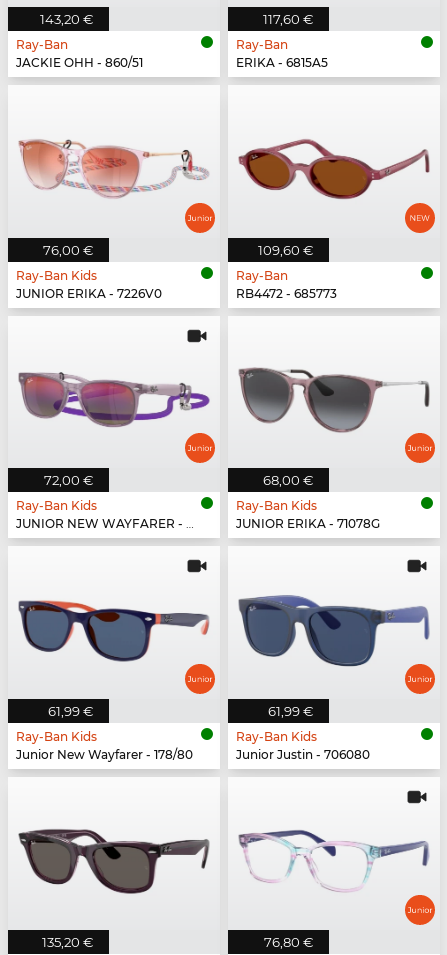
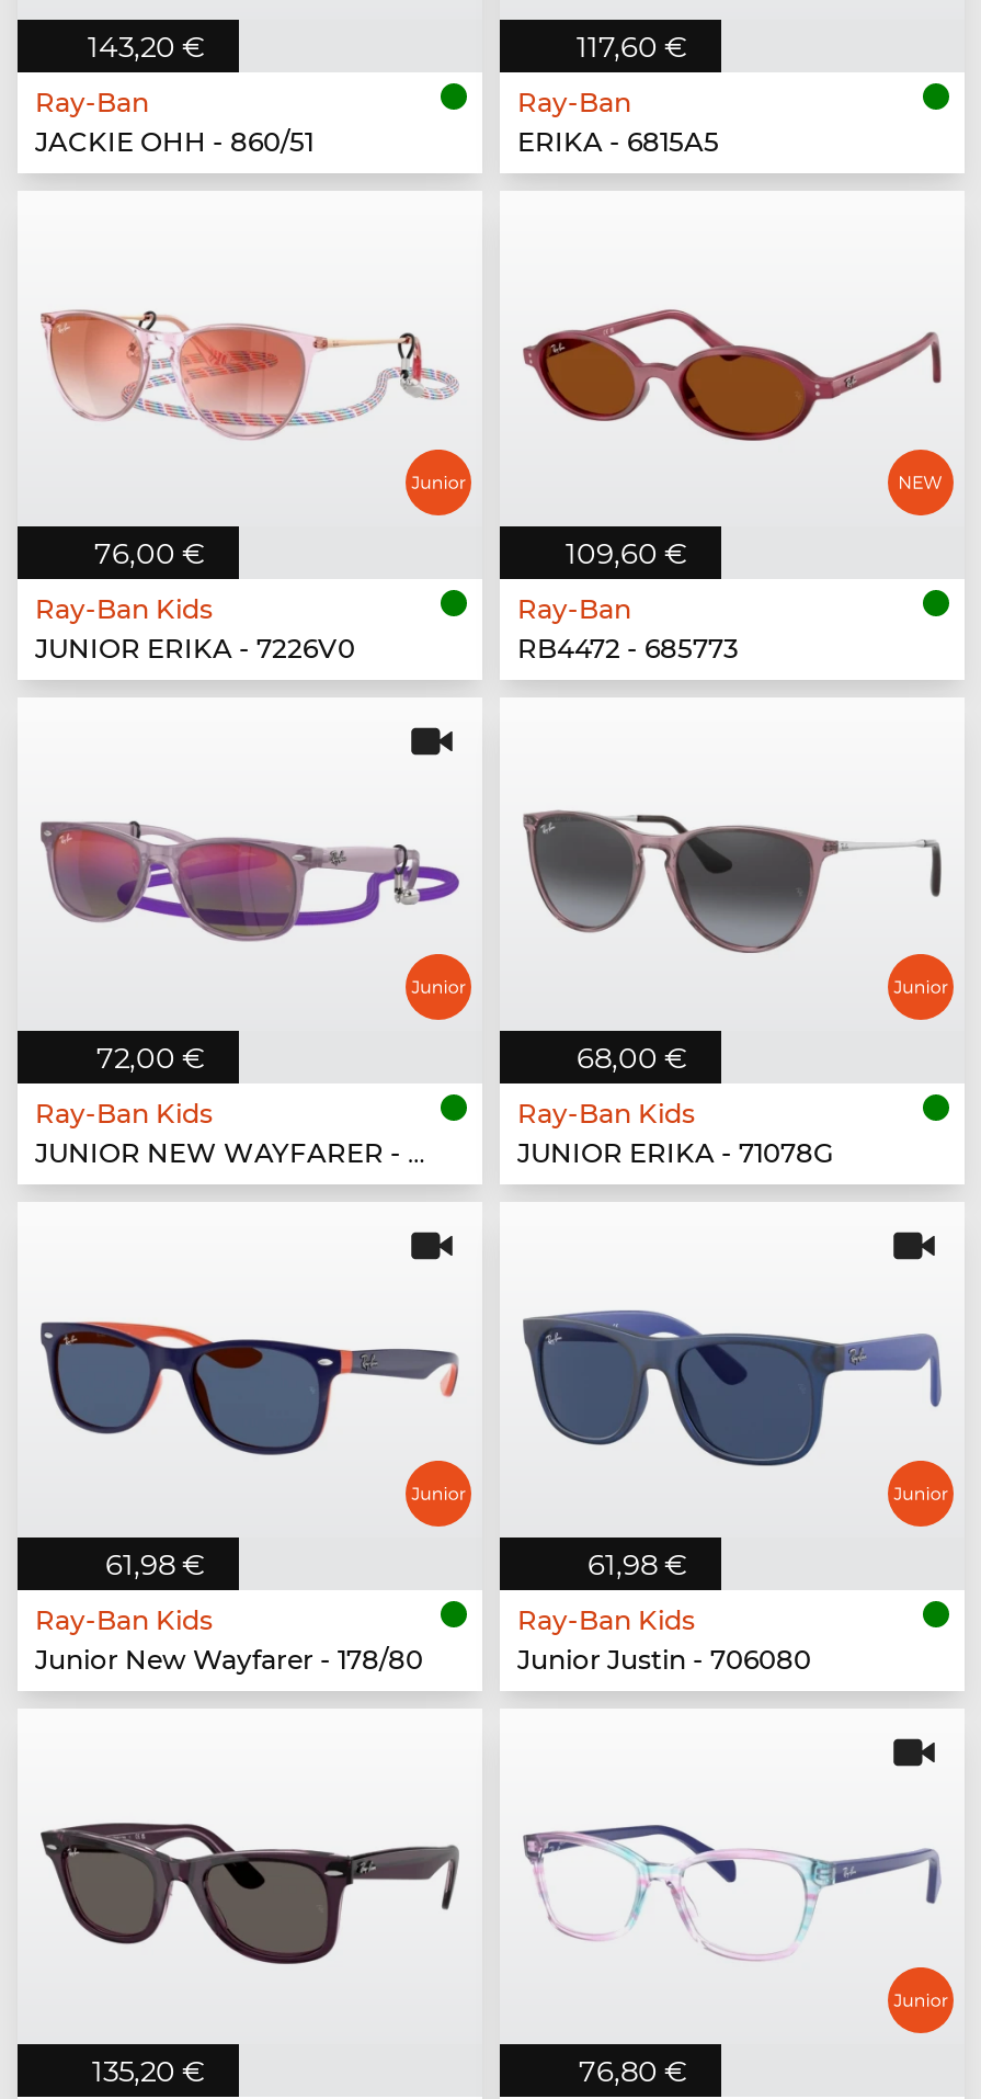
[48,703,94,719] 61,99 € -> [105,1547,206,1582] 61,98 €
[268,703,314,719] 61,99 € -> [588,1547,688,1582] 61,98 €

